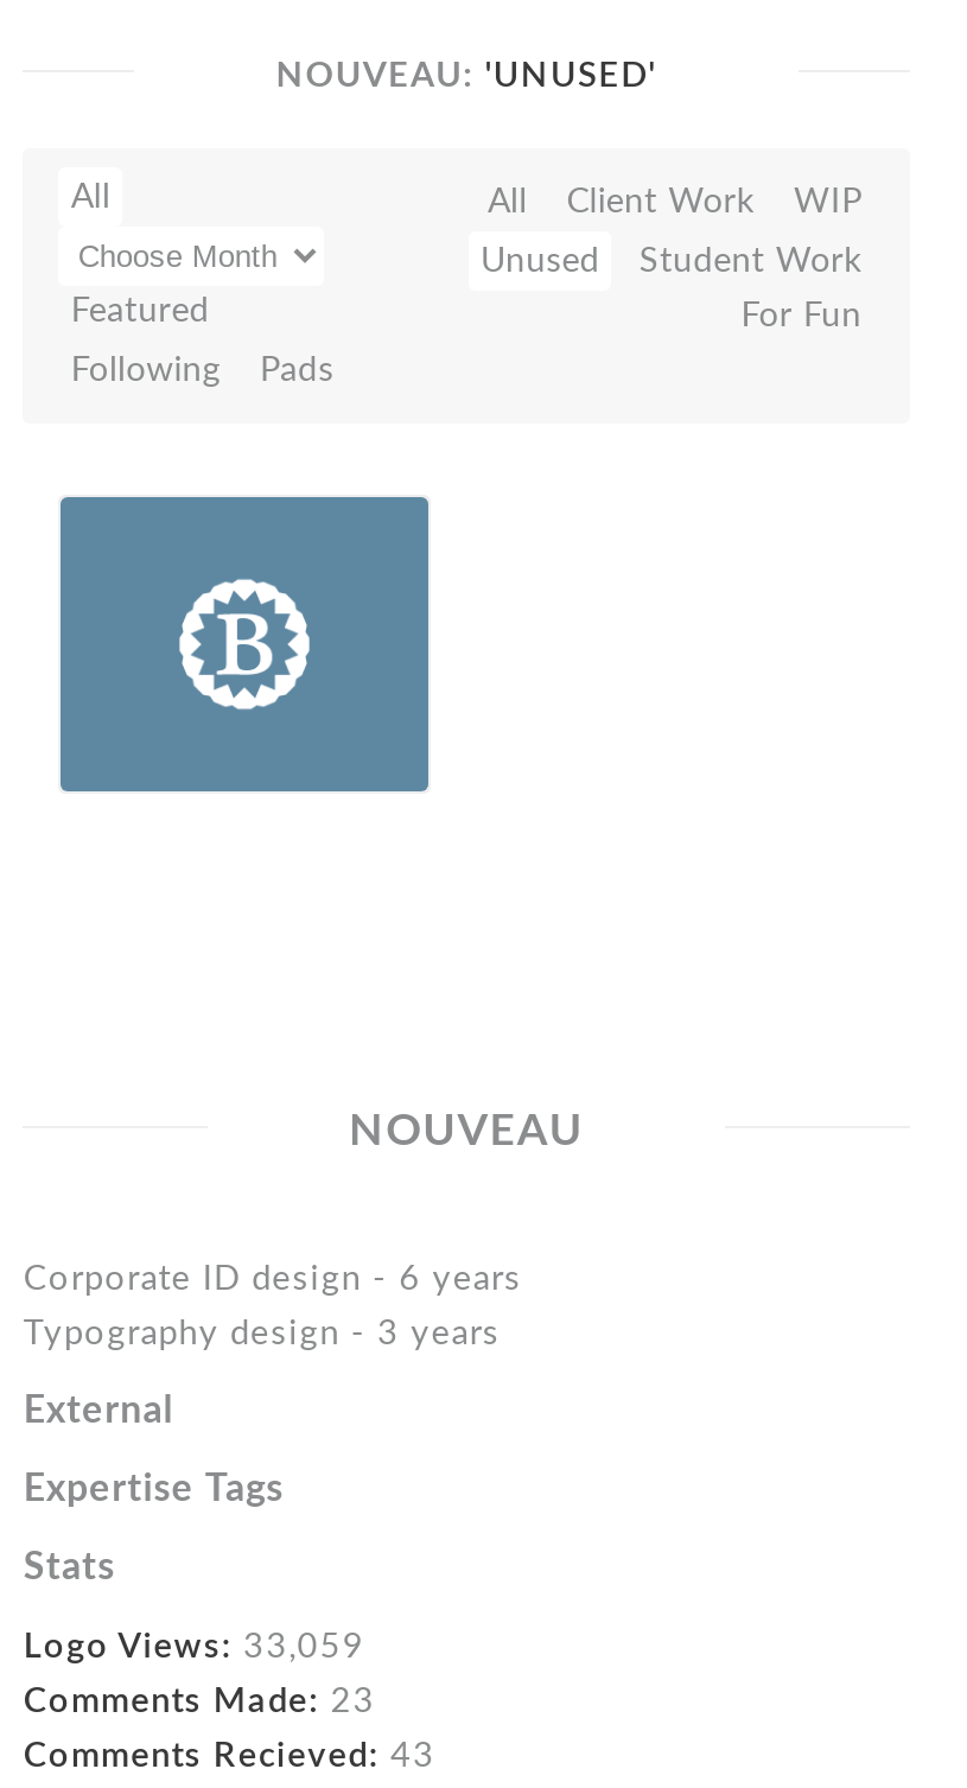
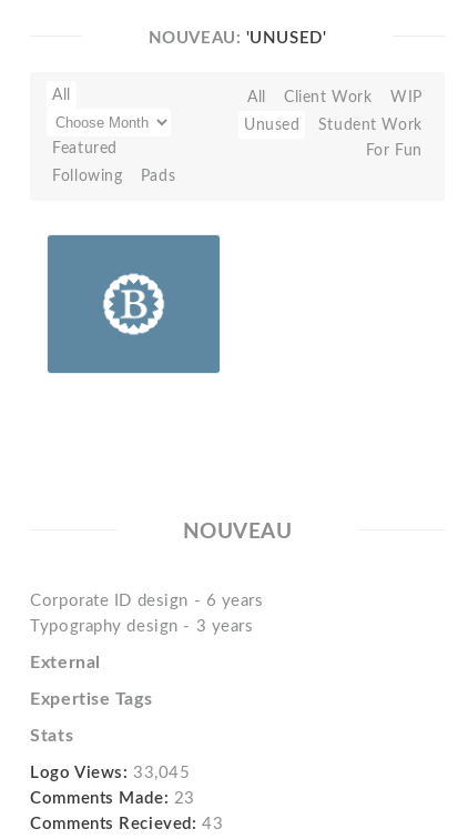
[23,1628,365,1664] Logo Views: 33,059 -> [30,764,190,781] Logo Views: 33,045

